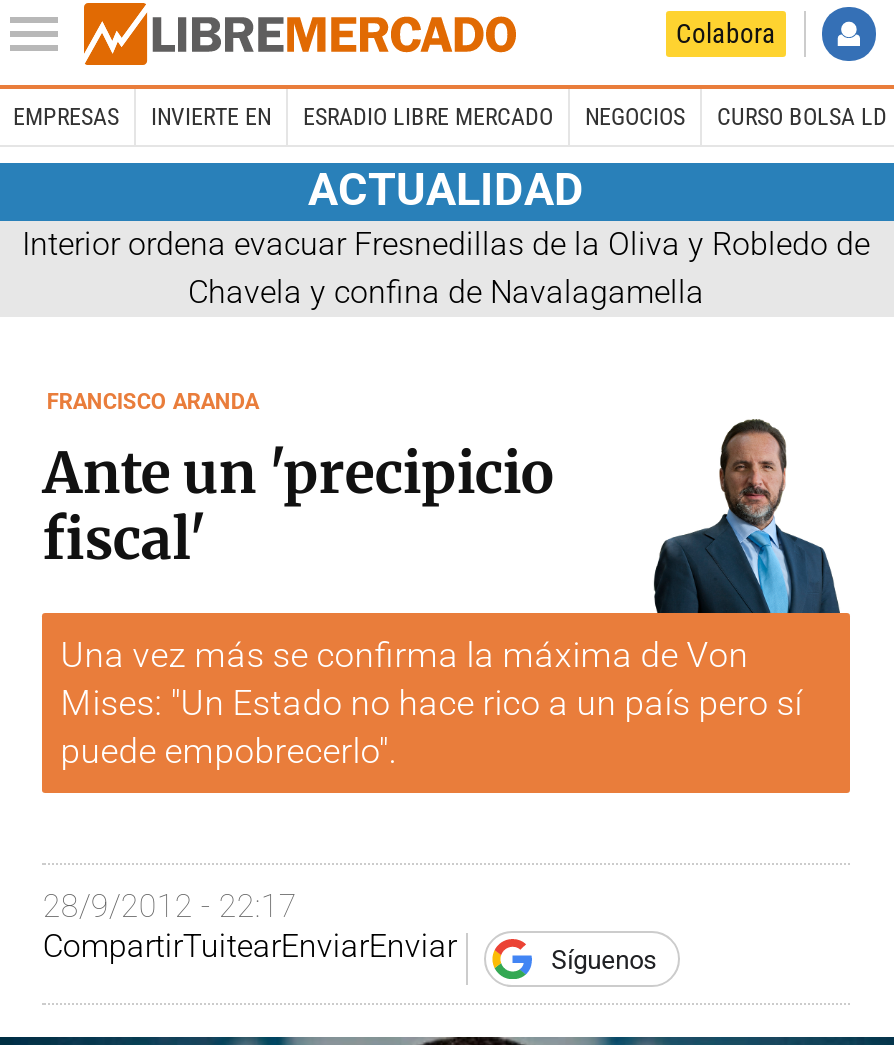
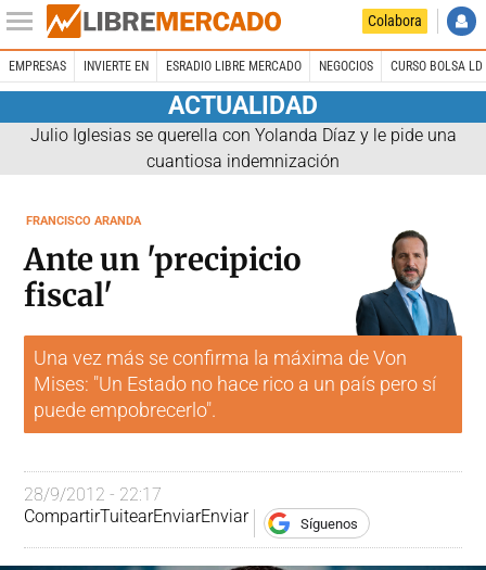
[22,224,870,310] Interior ordena evacuar Fresnedillas de la Oliva y Robledo de | Chavela y confina de Navalagamella -> [30,124,456,171] Julio Iglesias se querella con Yolanda Díaz y le pide una | cuantiosa indemnización

